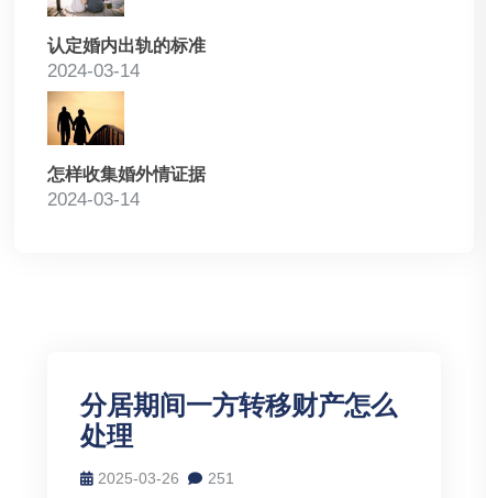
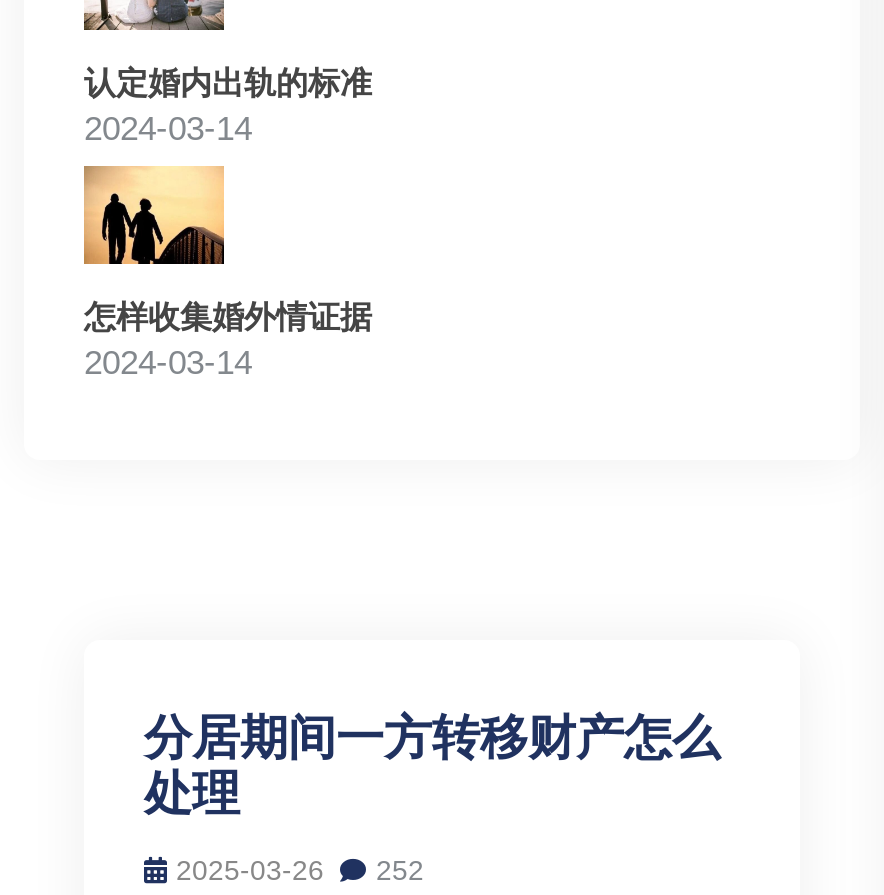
[98,469,234,487] 2025-03-26 251 -> [176,854,424,886] 2025-03-26 252

